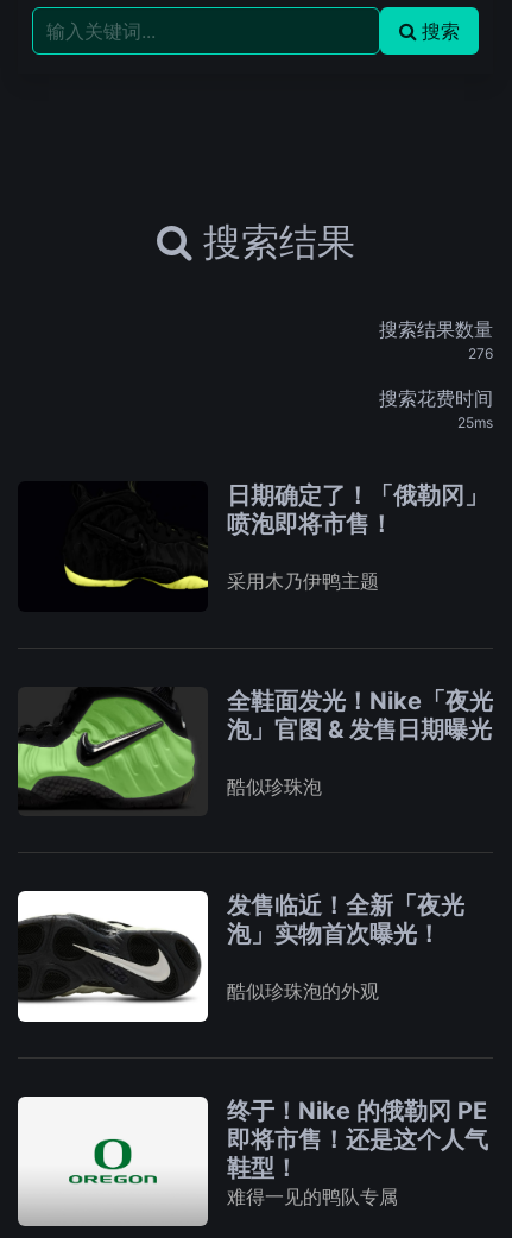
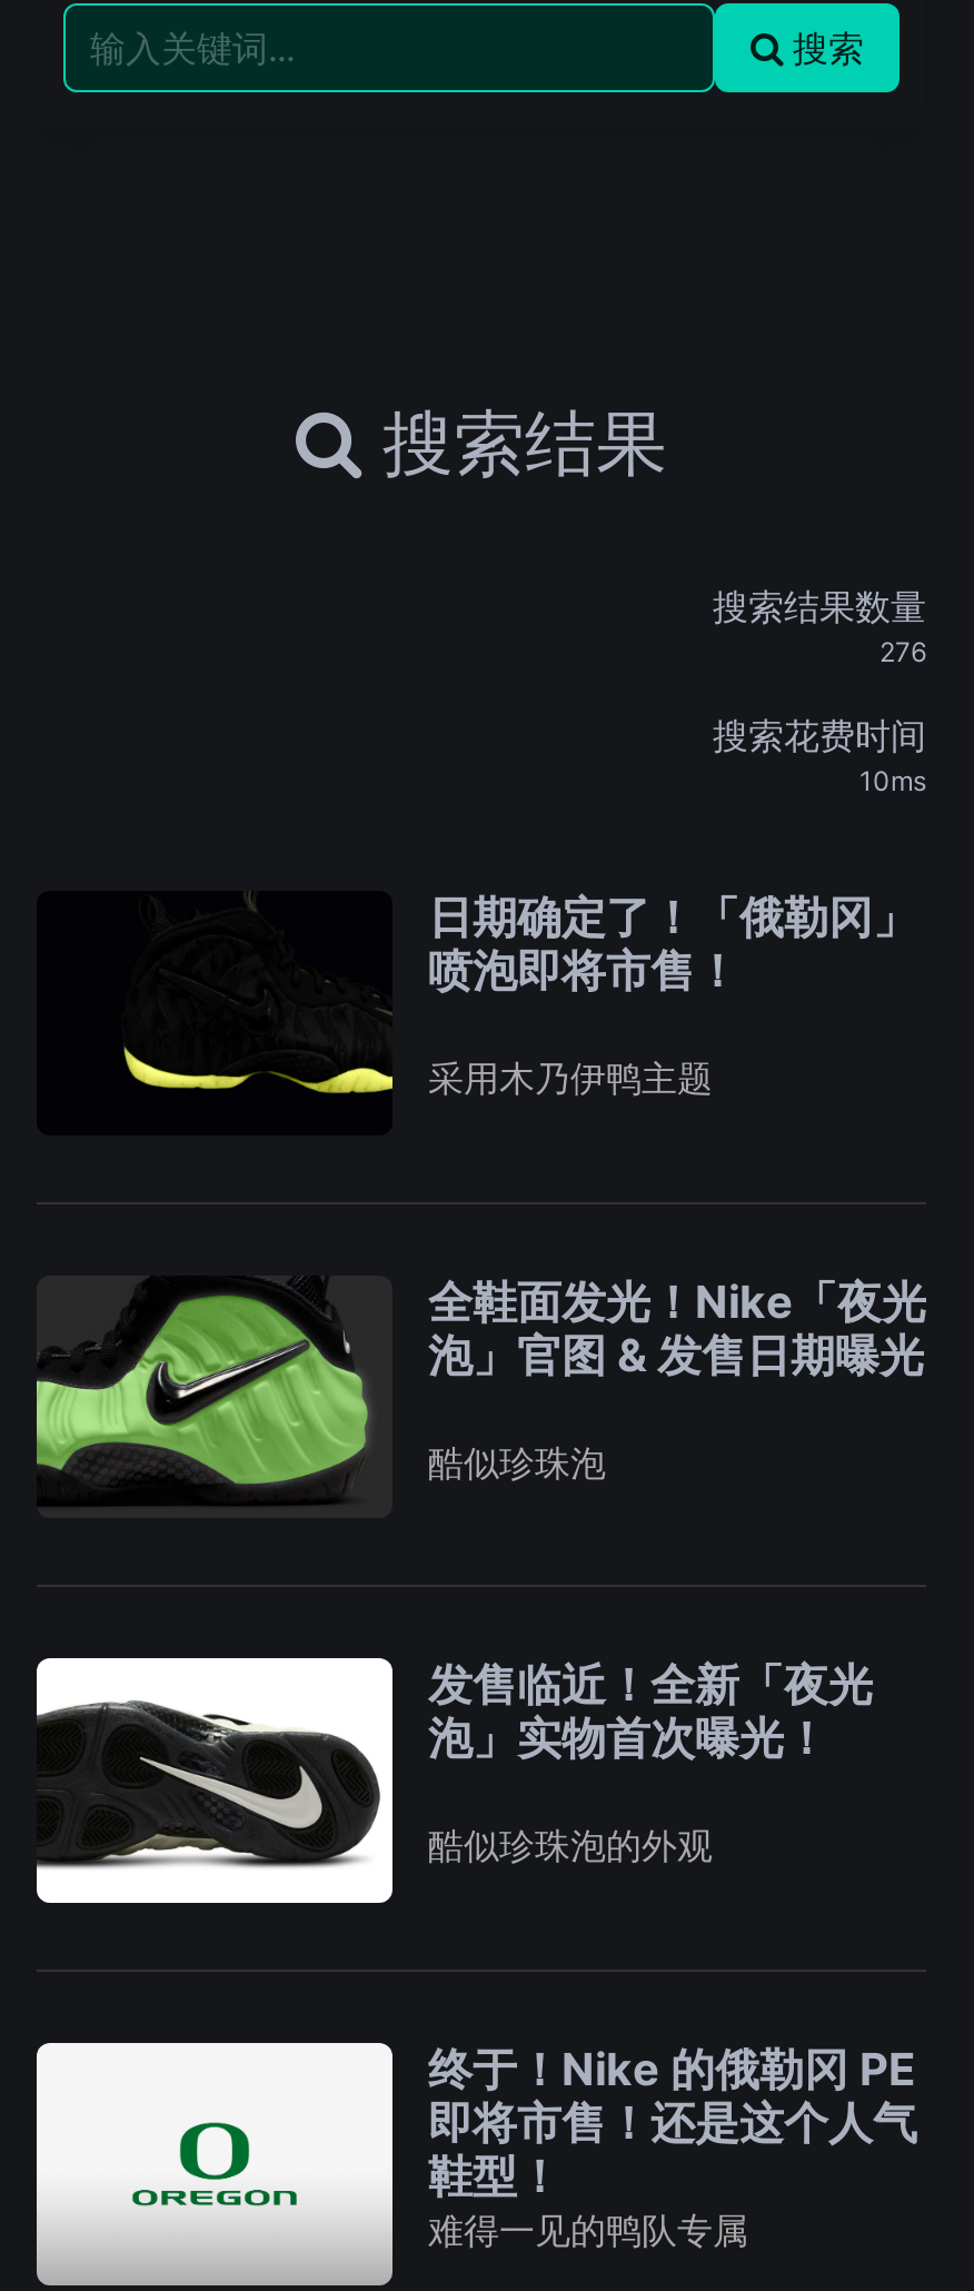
[457,414,493,431] 25ms -> [859,764,926,798] 10ms

